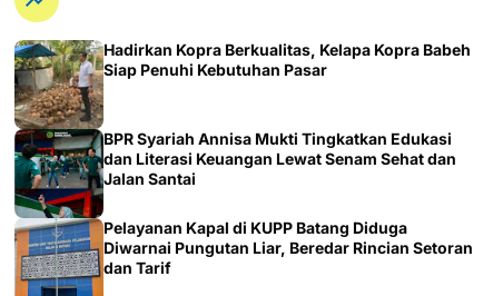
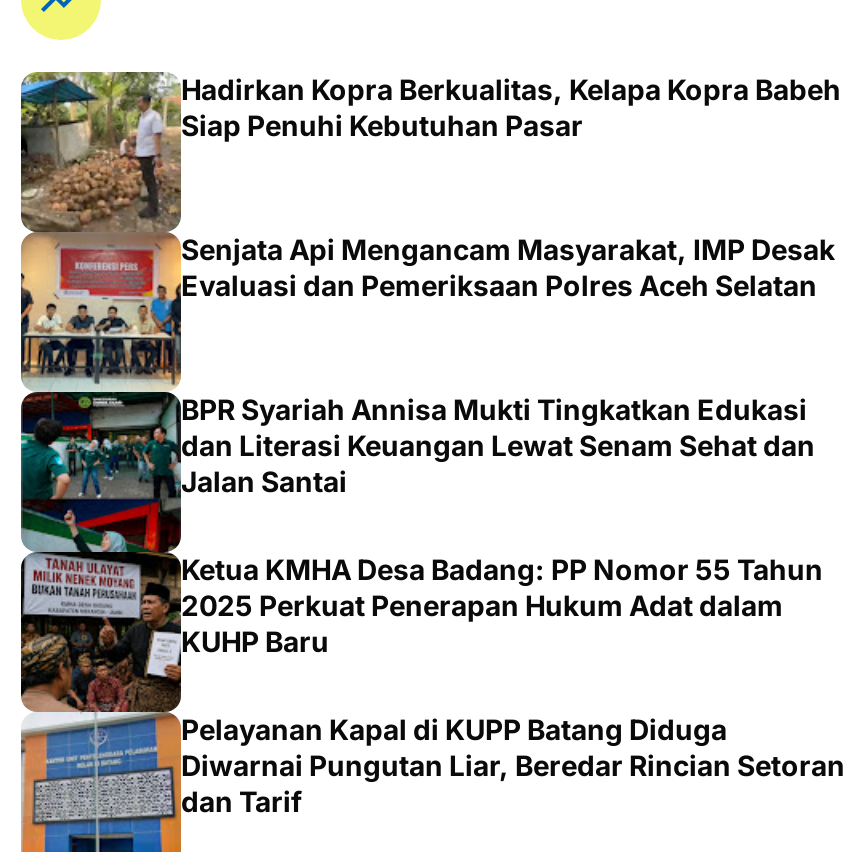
none -> [19,231,835,394] [image] | Senjata Api Mengancam Masyarakat, IMP Desak | Evaluasi dan Pemeriksaan Polres Aceh Selatan
none -> [21,550,823,712] [image] | Ketua KMHA Desa Badang: PP Nomor 55 Tahun | 2025 Perkuat Penerapan Hukum Adat dalam | KUHP Baru

